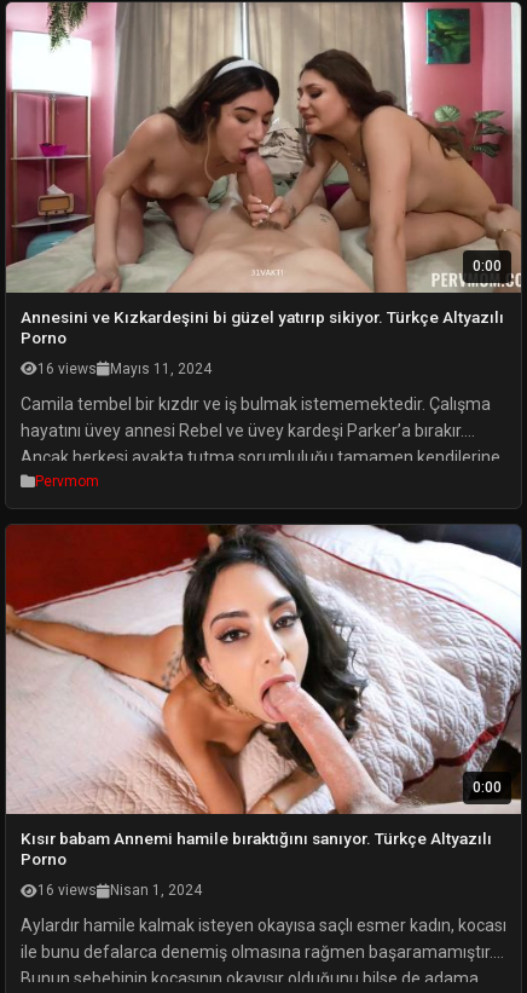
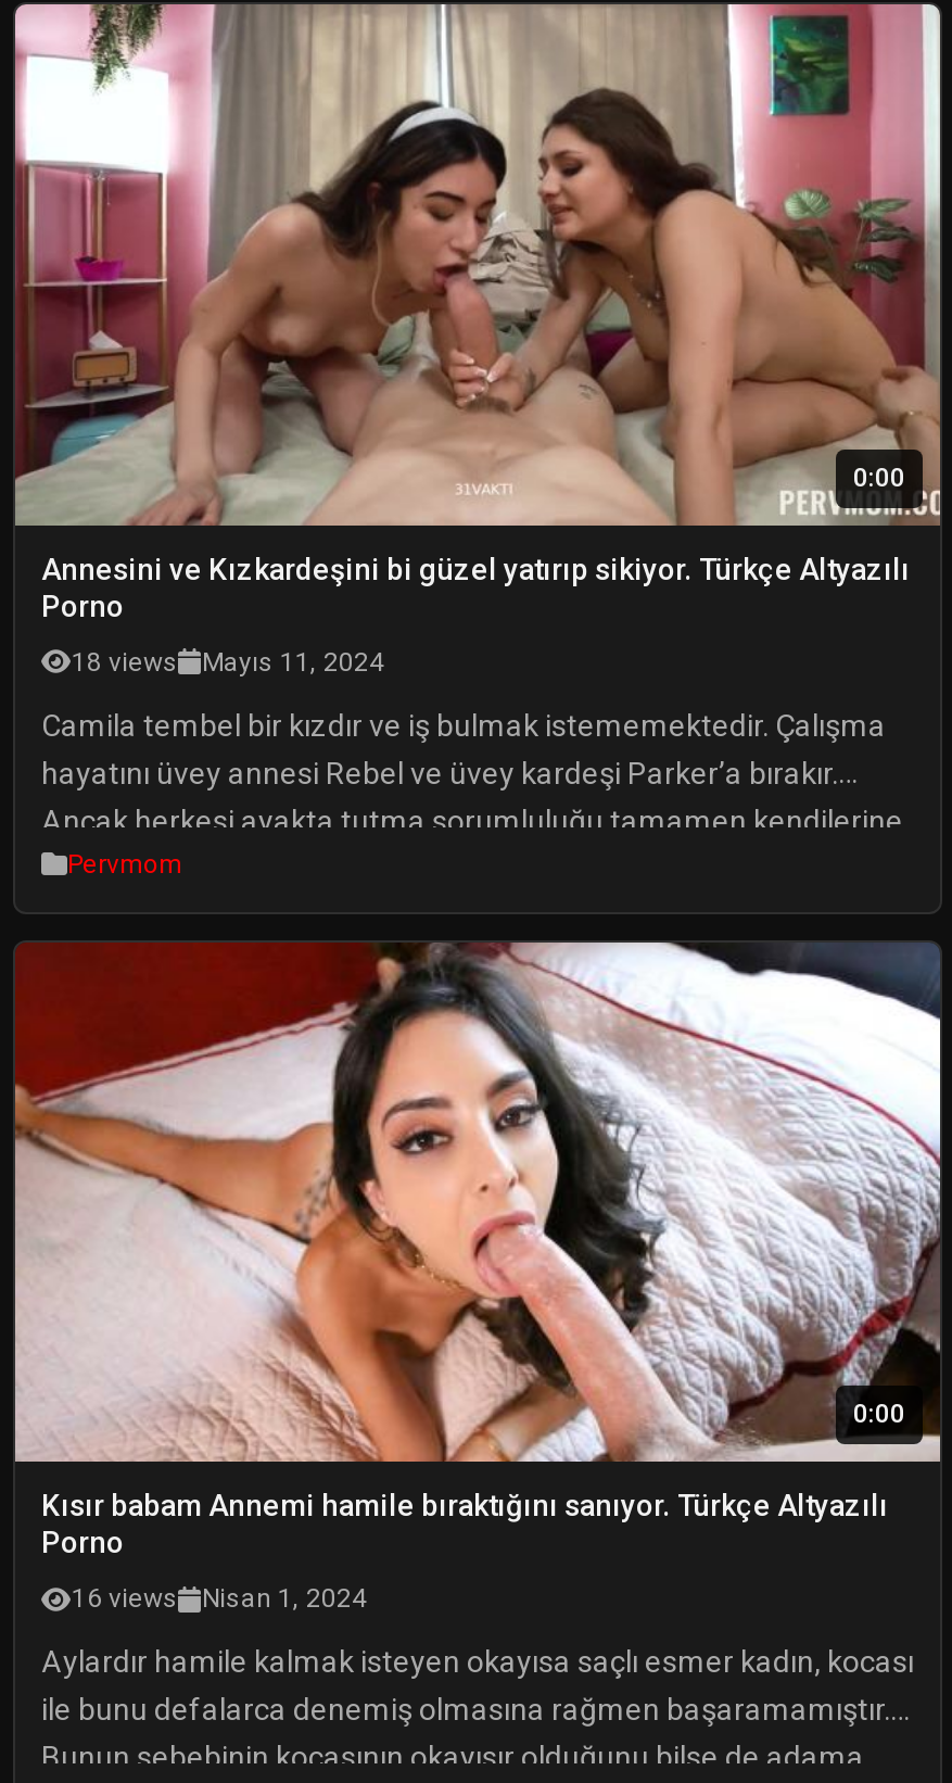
[37,360,212,377] 16 views Mayıs 11, 2024 -> [72,646,384,676] 18 views Mayıs 11, 2024

